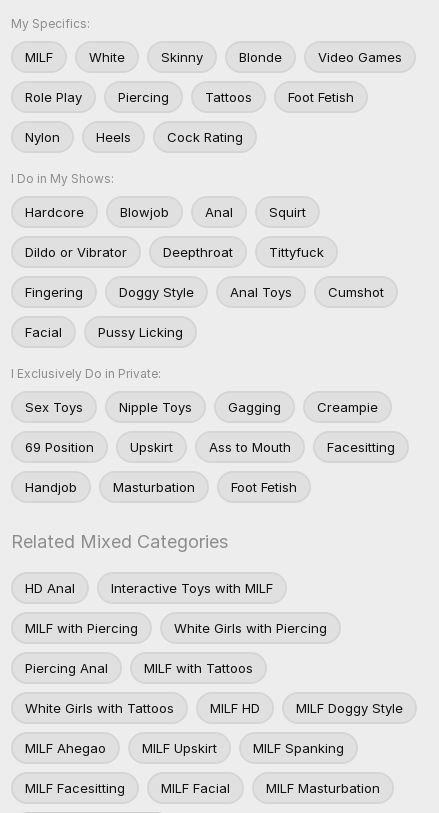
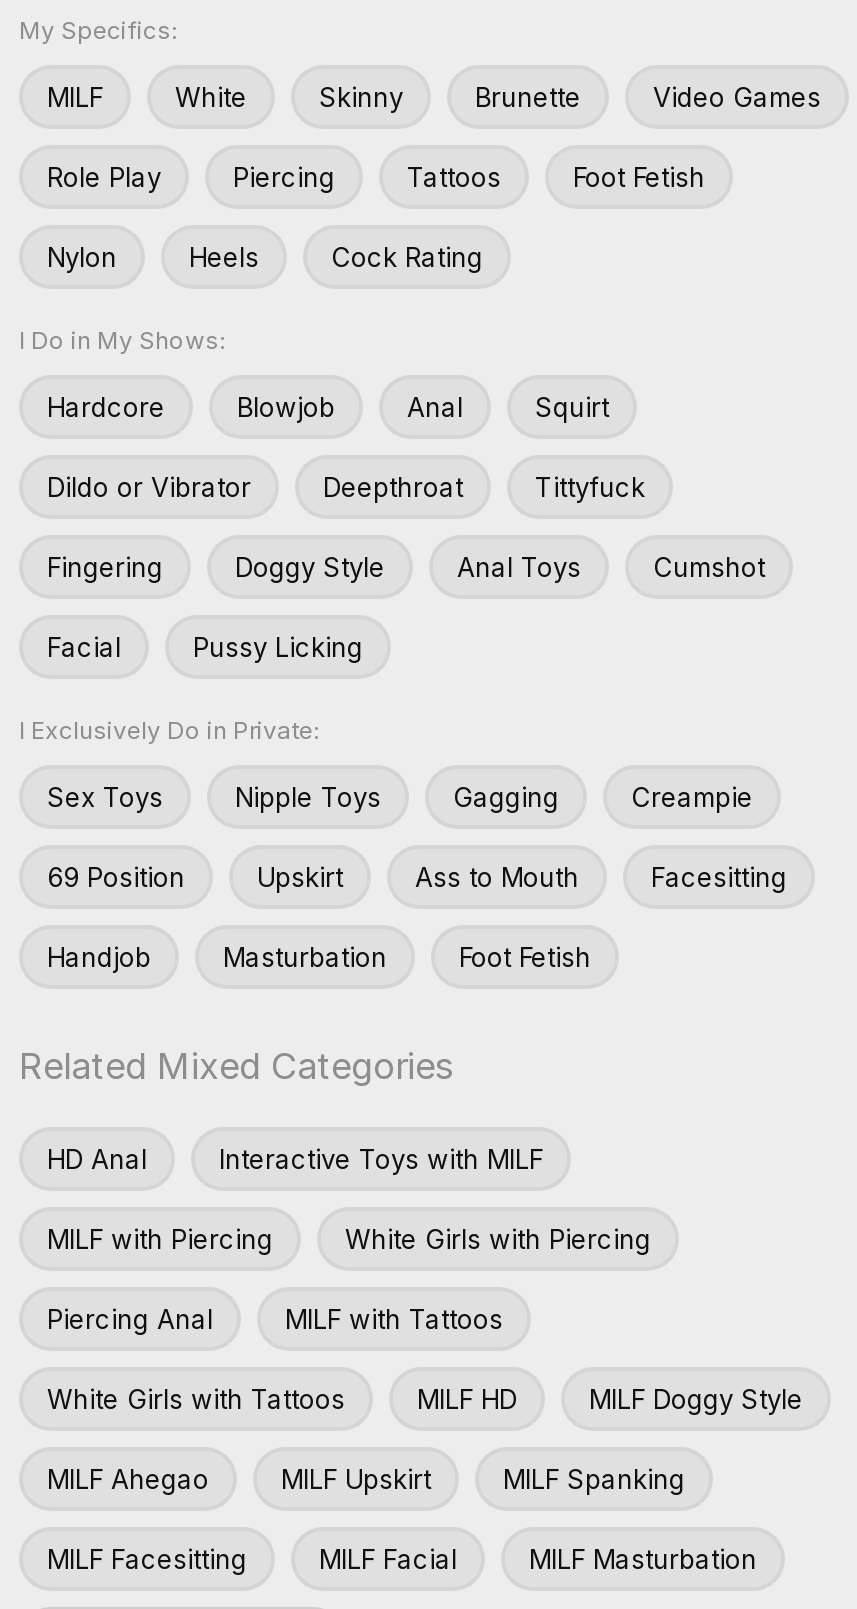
[239,48,282,64] Blonde -> [475,80,581,112] Brunette

